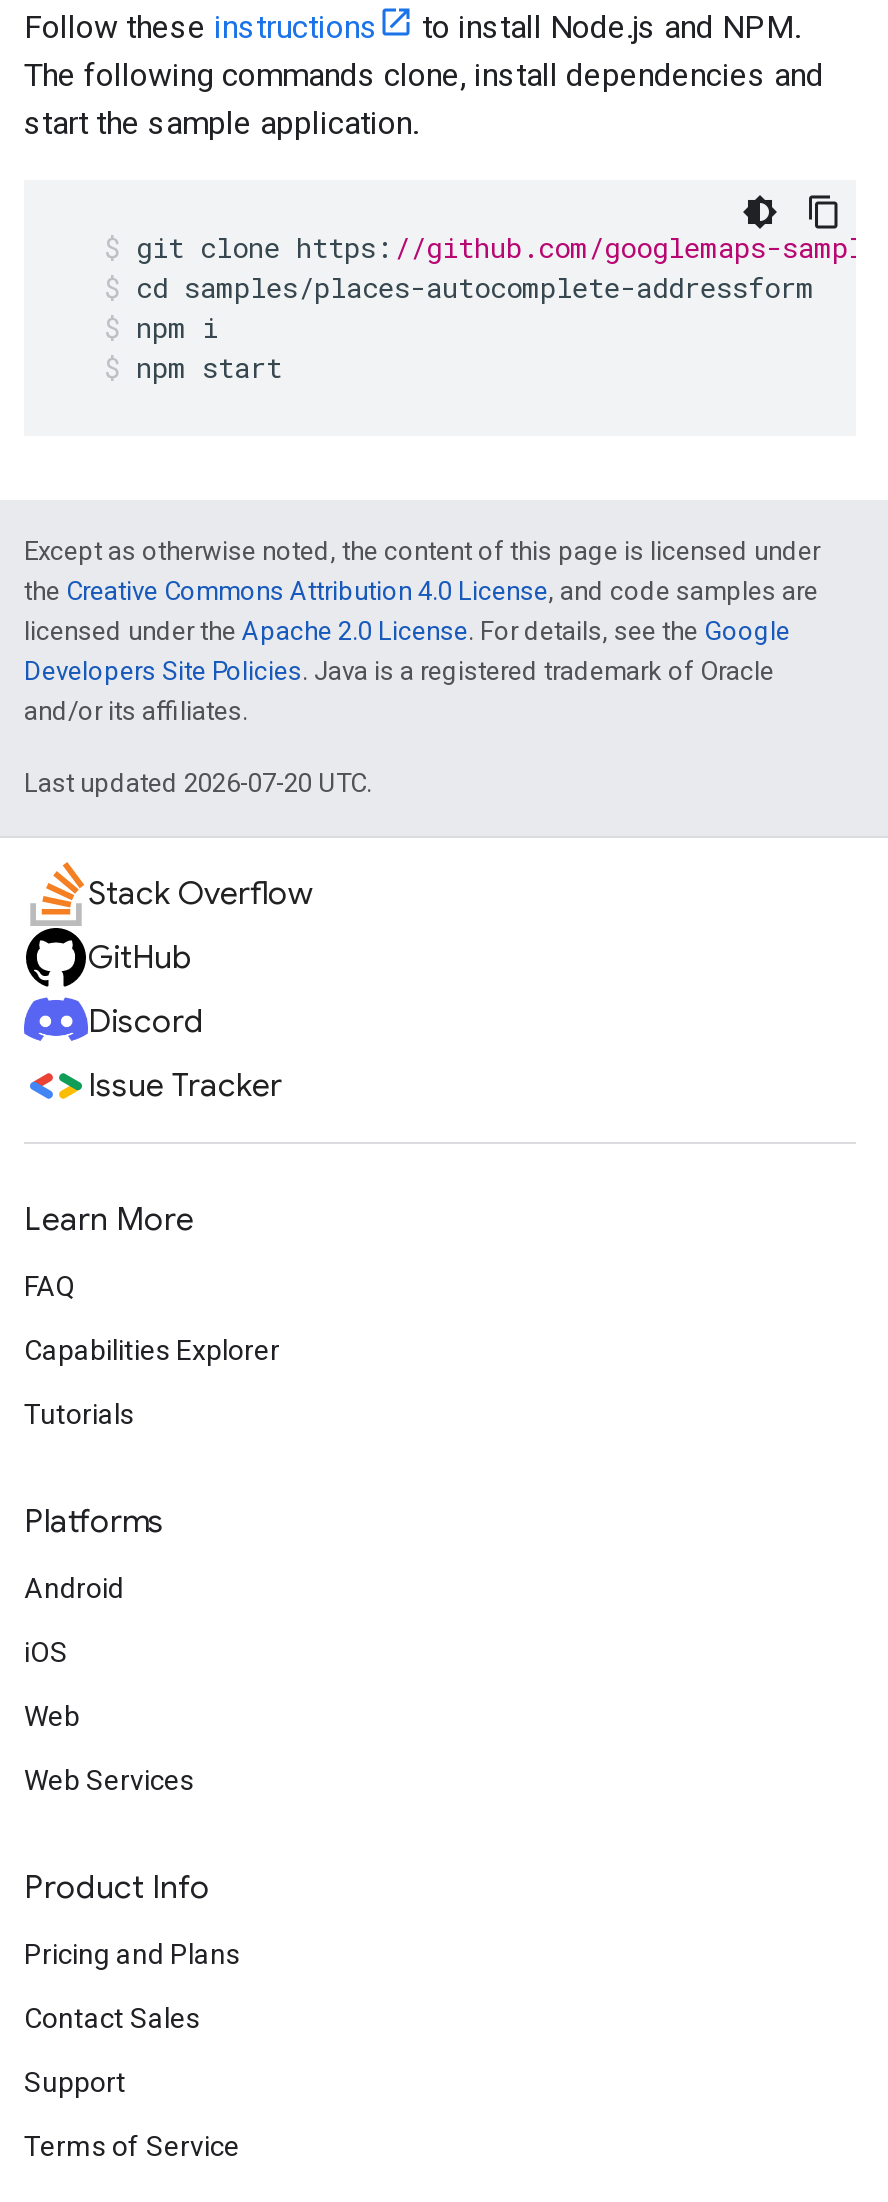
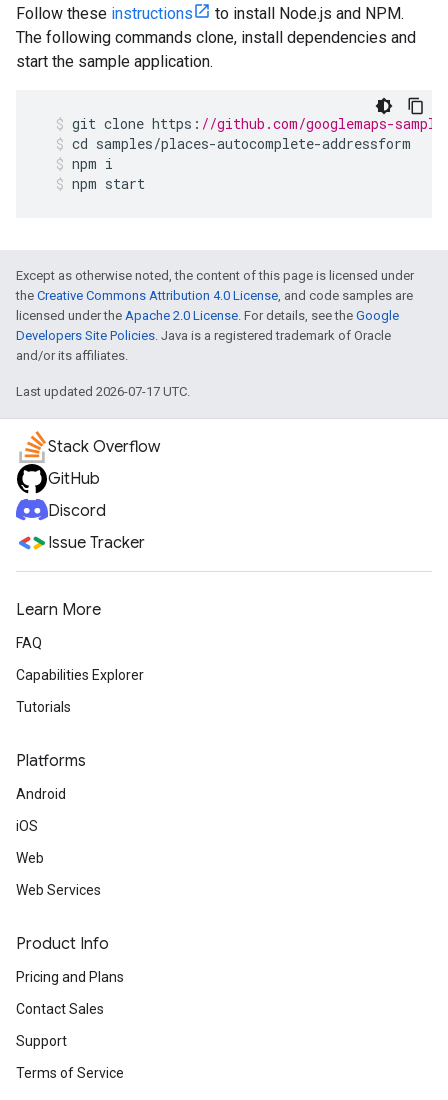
[24,768,372,798] Last updated 2026-07-20 UTC. -> [16,384,190,399] Last updated 2026-07-17 UTC.

